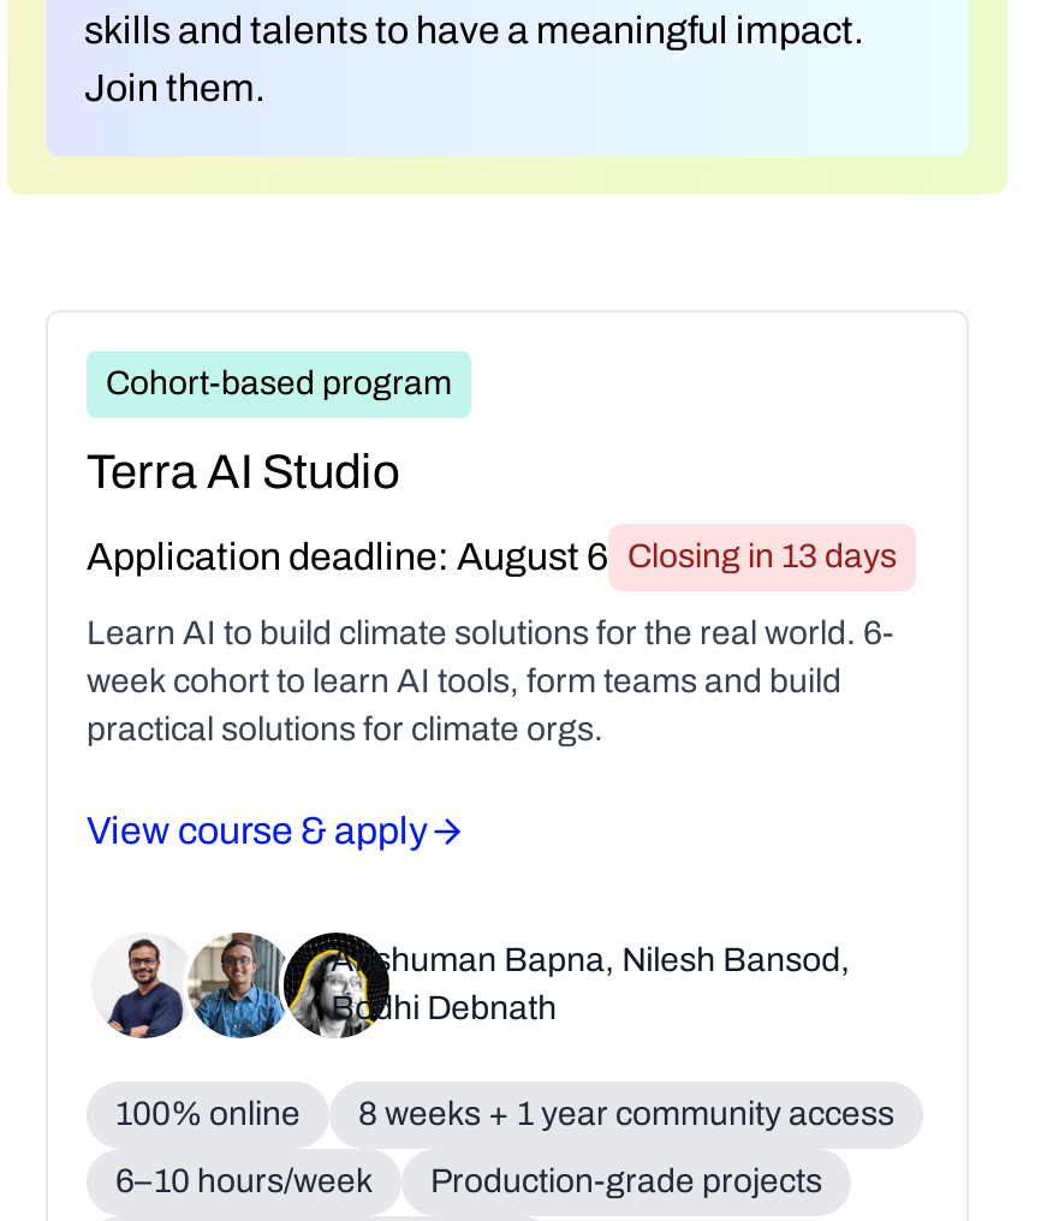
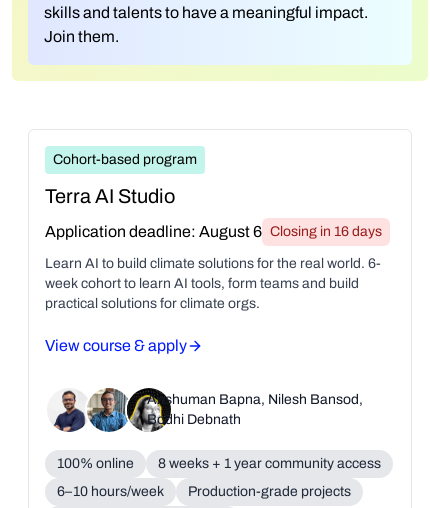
[87,536,897,577] Application deadline: August 6 Closing in 13 days -> [45,223,382,240] Application deadline: August 6 Closing in 16 days

